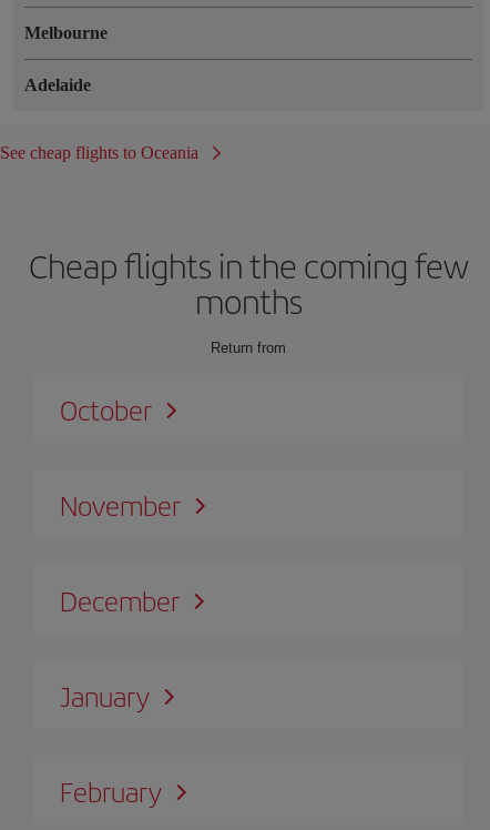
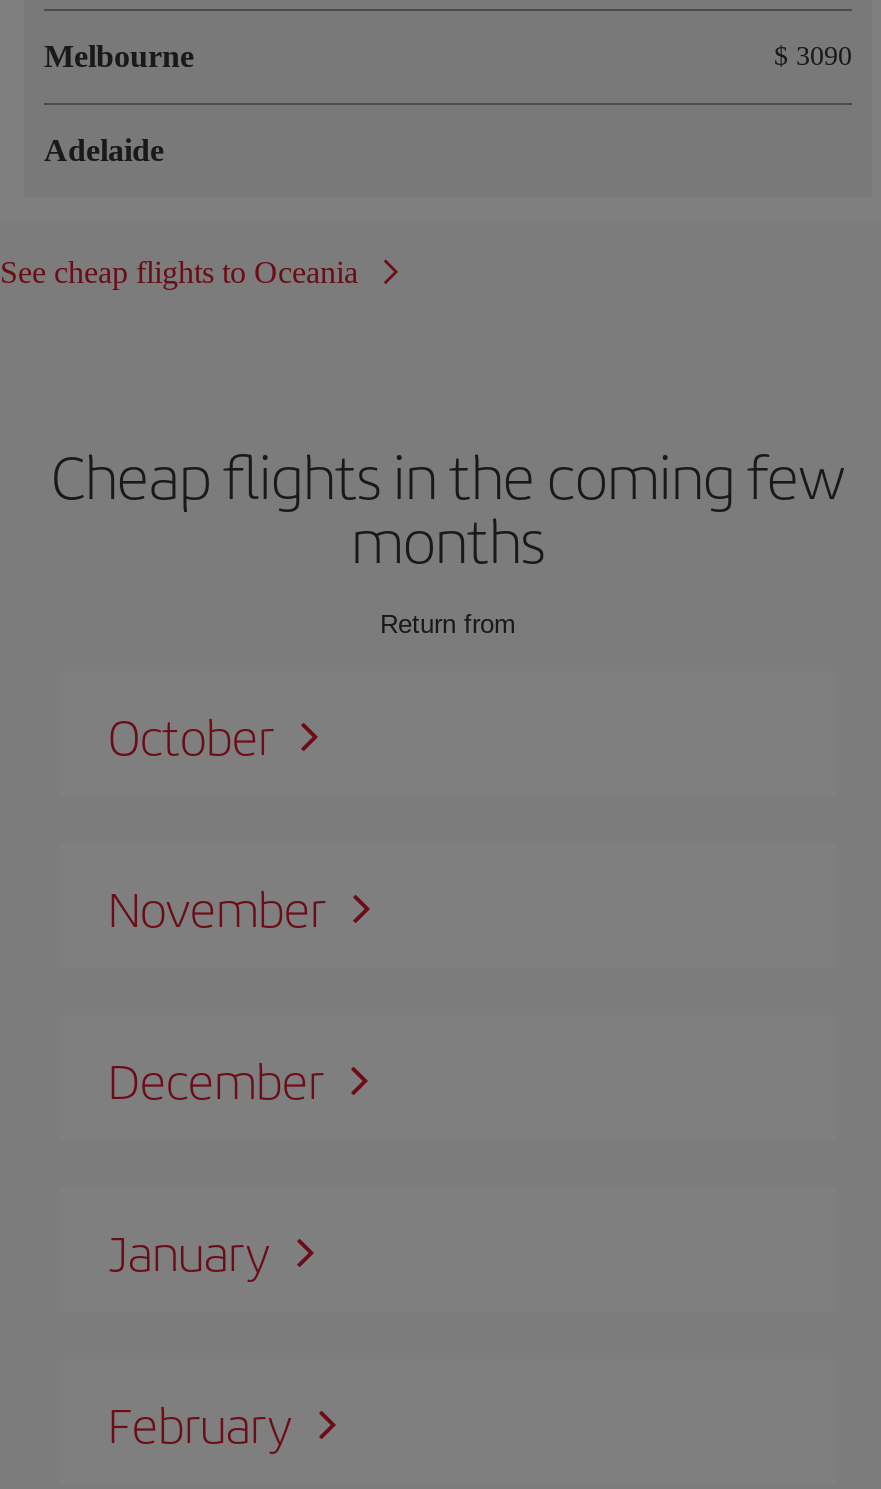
none -> [774,41,852,71] $ 3090

